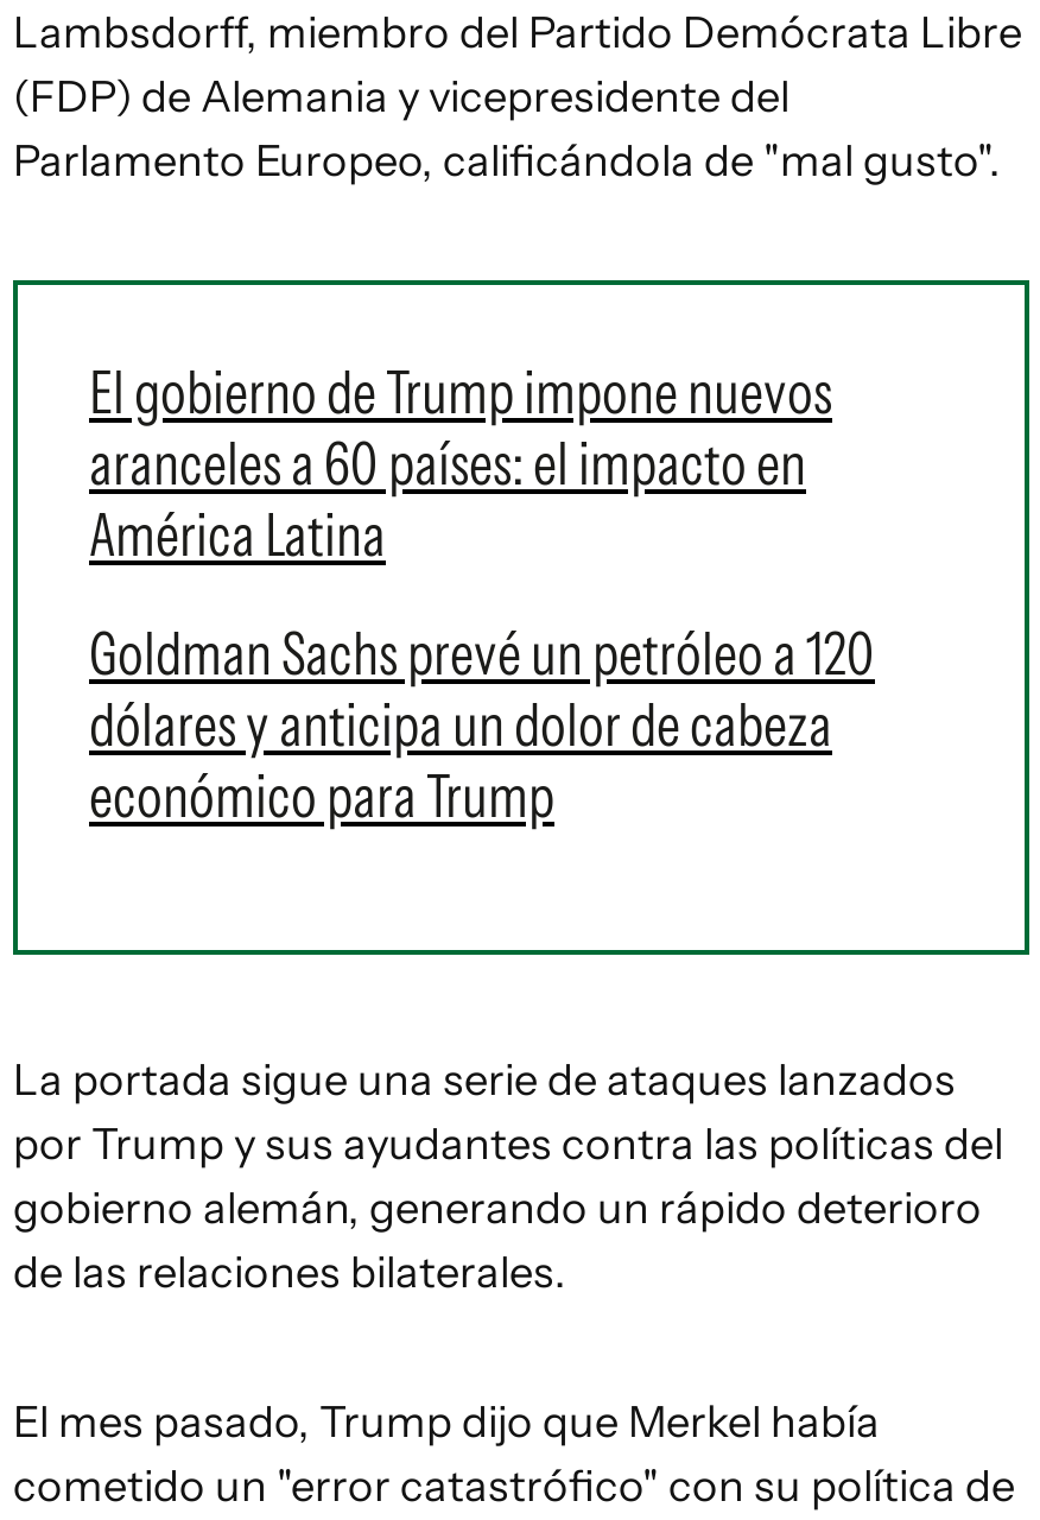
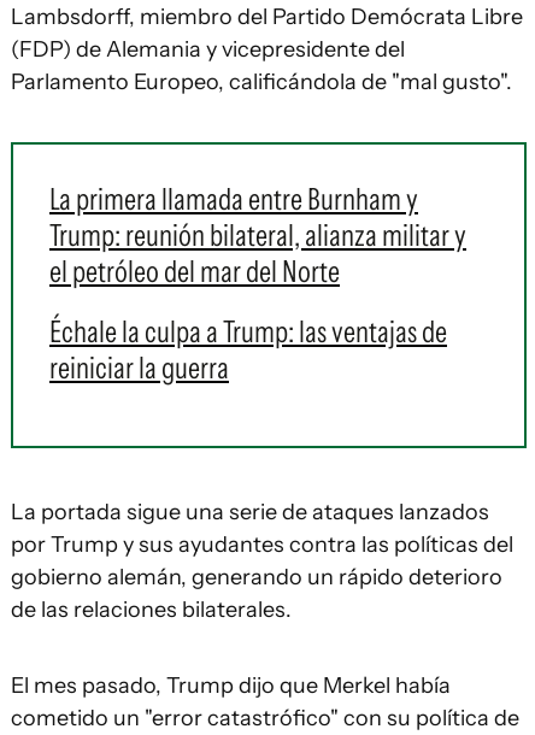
[89,356,832,570] El gobierno de Trump impone nuevos | aranceles a 60 países: el impacto en | América Latina -> [49,181,466,289] La primera llamada entre Burnham y | Trump: reunión bilateral, alianza militar y | el petróleo del mar del Norte
[89,617,875,831] Goldman Sachs prevé un petróleo a 120 | dólares y anticipa un dolor de cabeza | económico para Trump -> [49,313,447,386] Échale la culpa a Trump: las ventajas de | reiniciar la guerra

